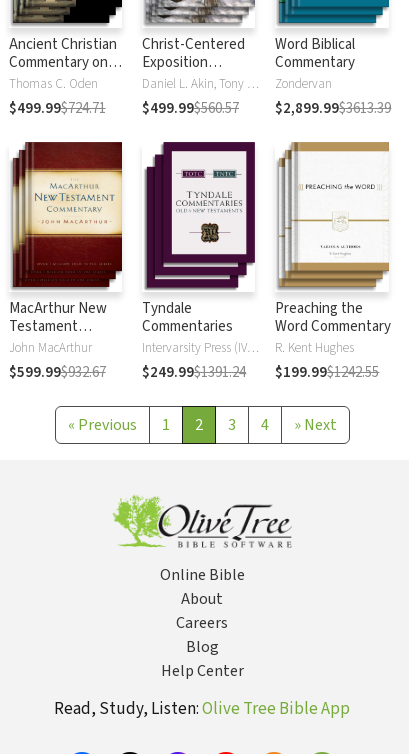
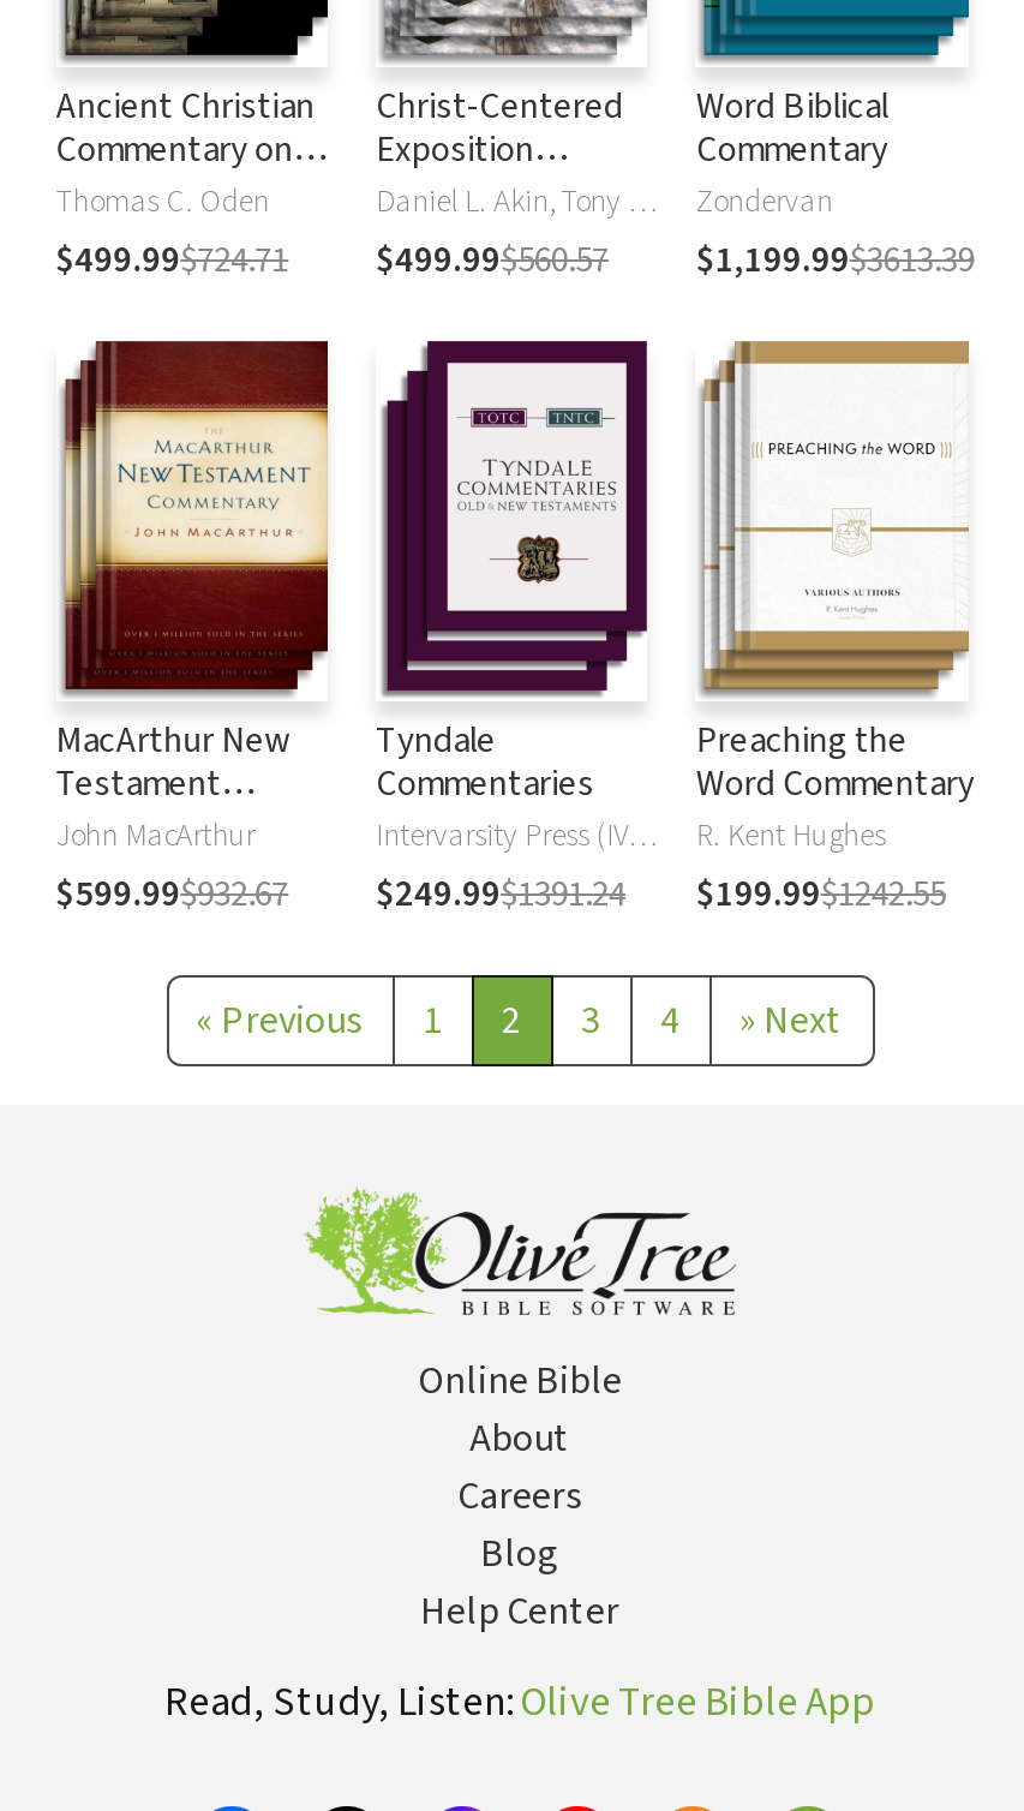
[275,98,391,119] $2,899.99$3613.39 -> [696,235,974,285] $1,199.99$3613.39

